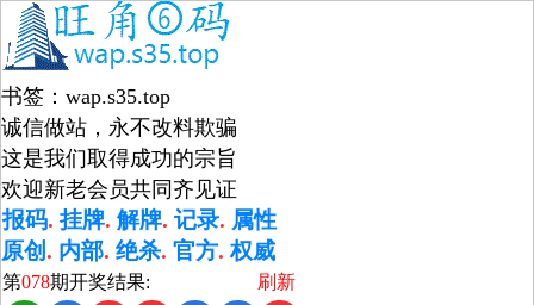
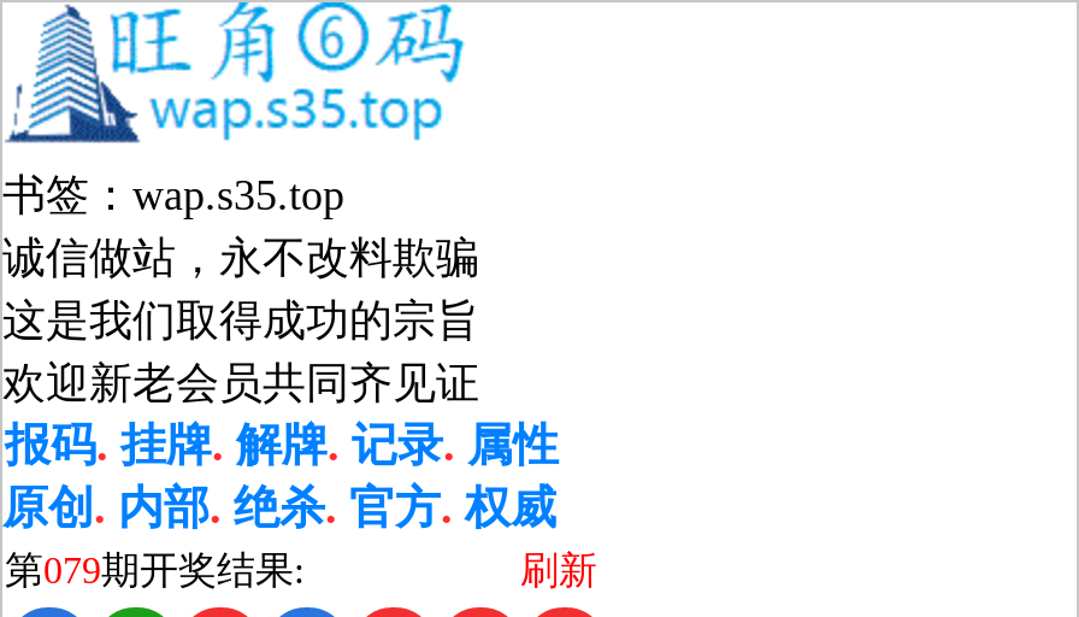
[2,272,150,292] 第078期开奖结果: -> [5,550,303,590] 第079期开奖结果:

